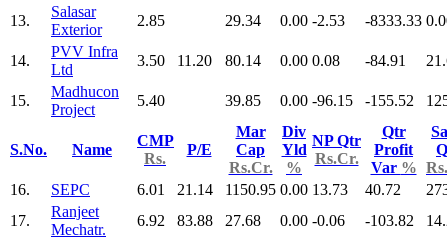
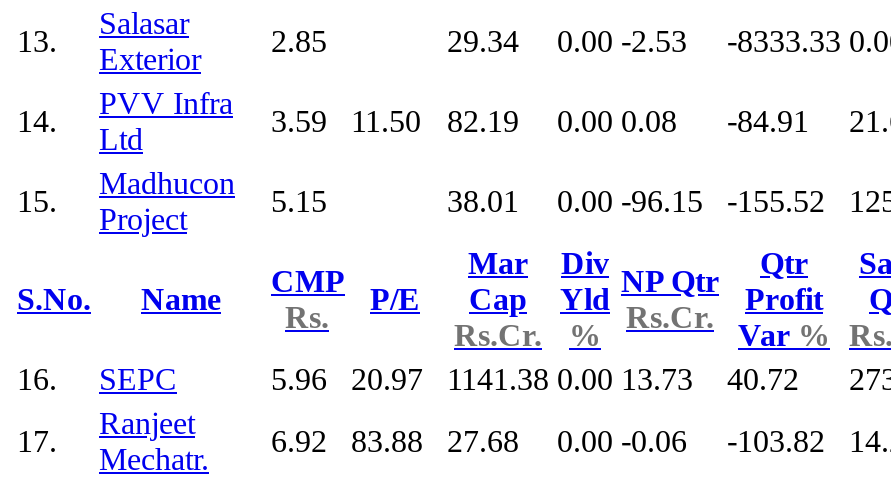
[137,52,165,69] 3.50 -> [271,104,327,138] 3.59
[177,52,212,69] 11.20 -> [351,104,421,138] 11.50
[225,52,261,69] 80.14 -> [447,104,519,138] 82.19
[137,92,165,109] 5.40 -> [271,184,327,218] 5.15
[225,92,261,109] 39.85 -> [447,184,519,218] 38.01
[137,181,165,198] 6.01 -> [271,362,327,396] 5.96
[177,181,213,198] 21.14 -> [351,362,423,396] 20.97
[225,181,348,198] 1150.95 0.00 13.73 -> [447,362,693,396] 1141.38 0.00 13.73

